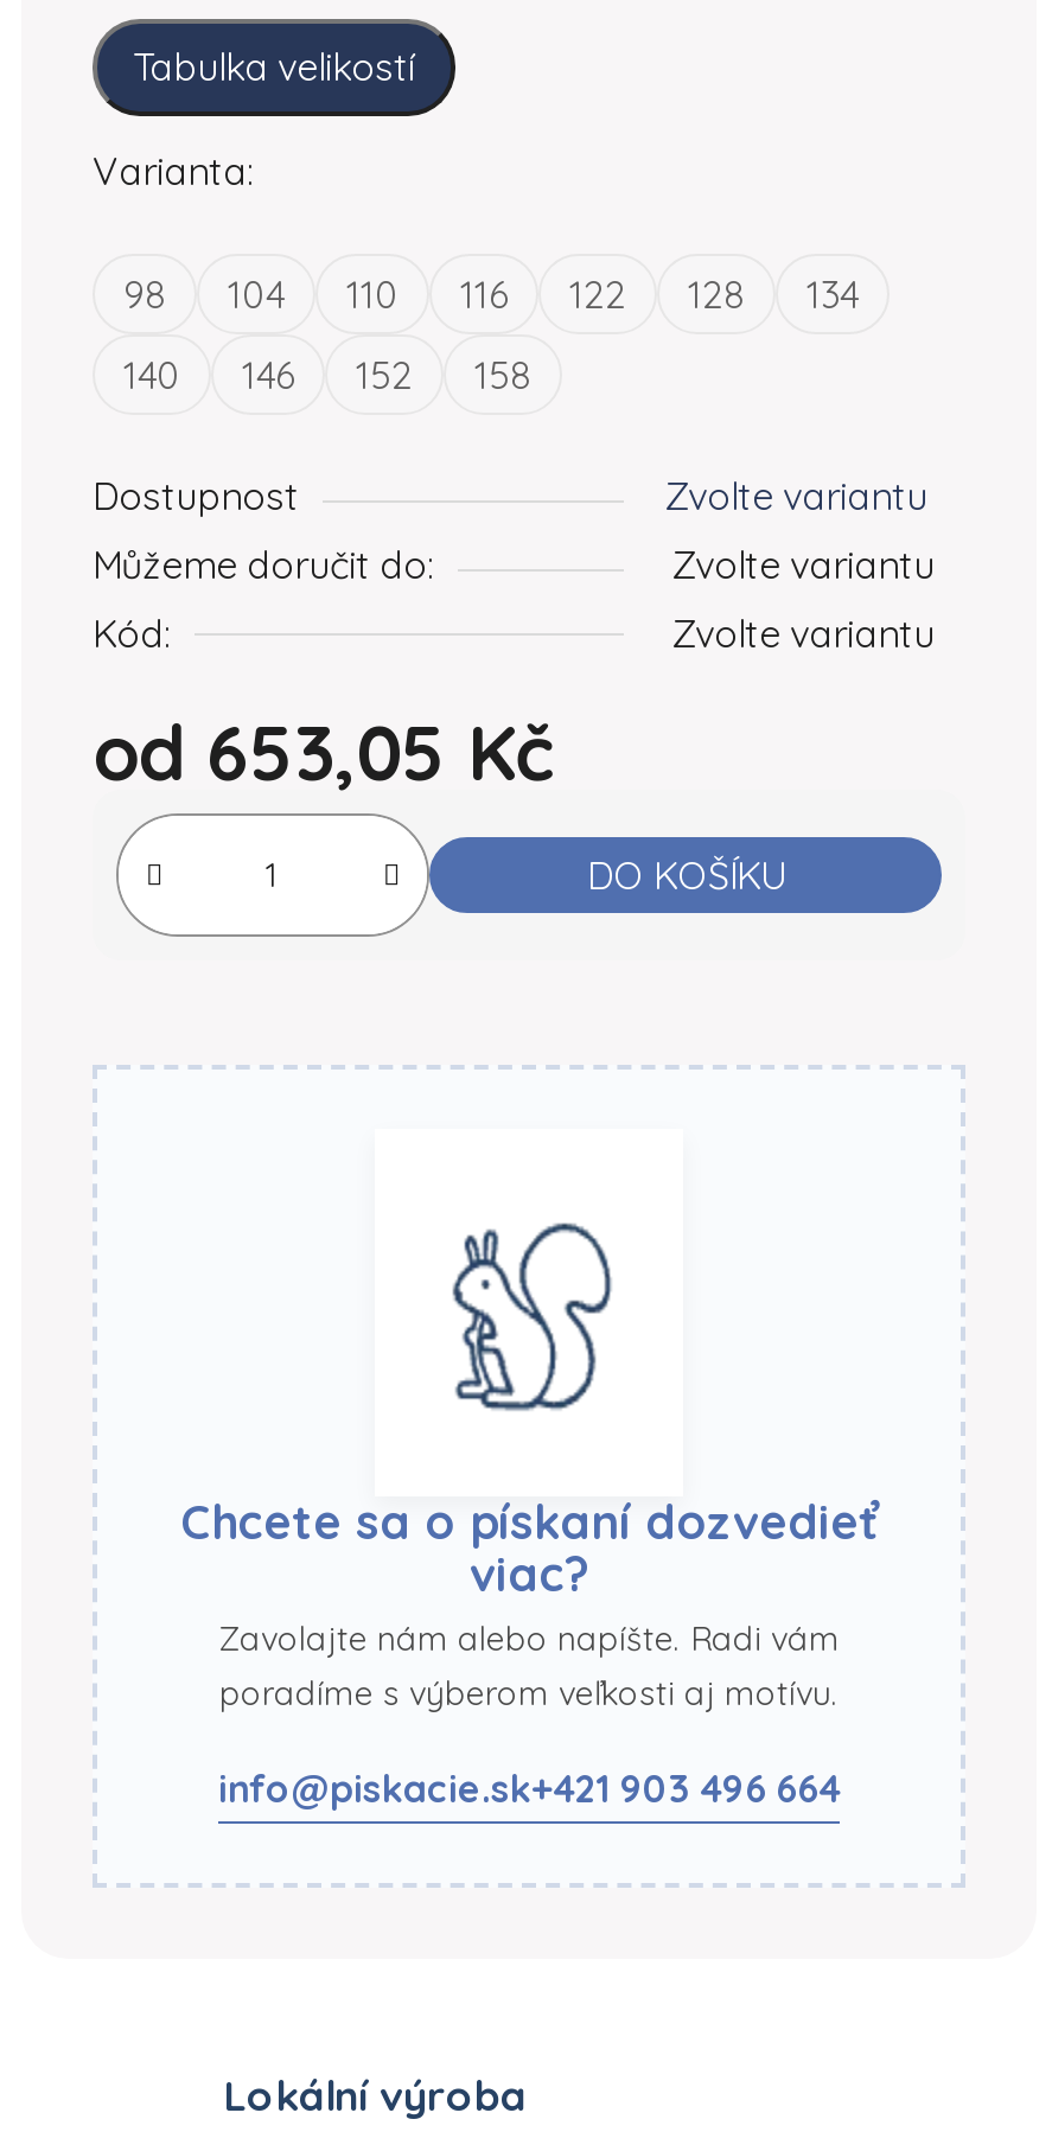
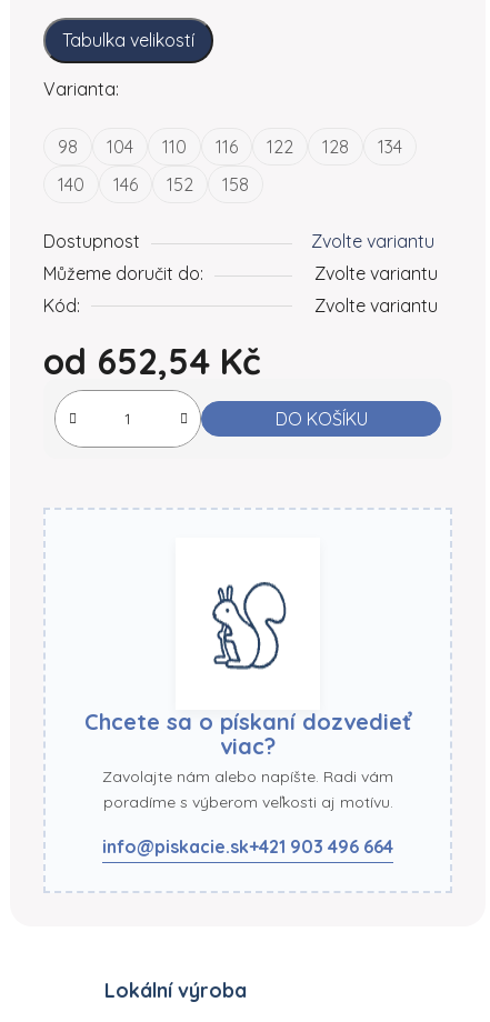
[93,704,555,799] od 653,05 Kč -> [43,339,261,383] od 652,54 Kč

